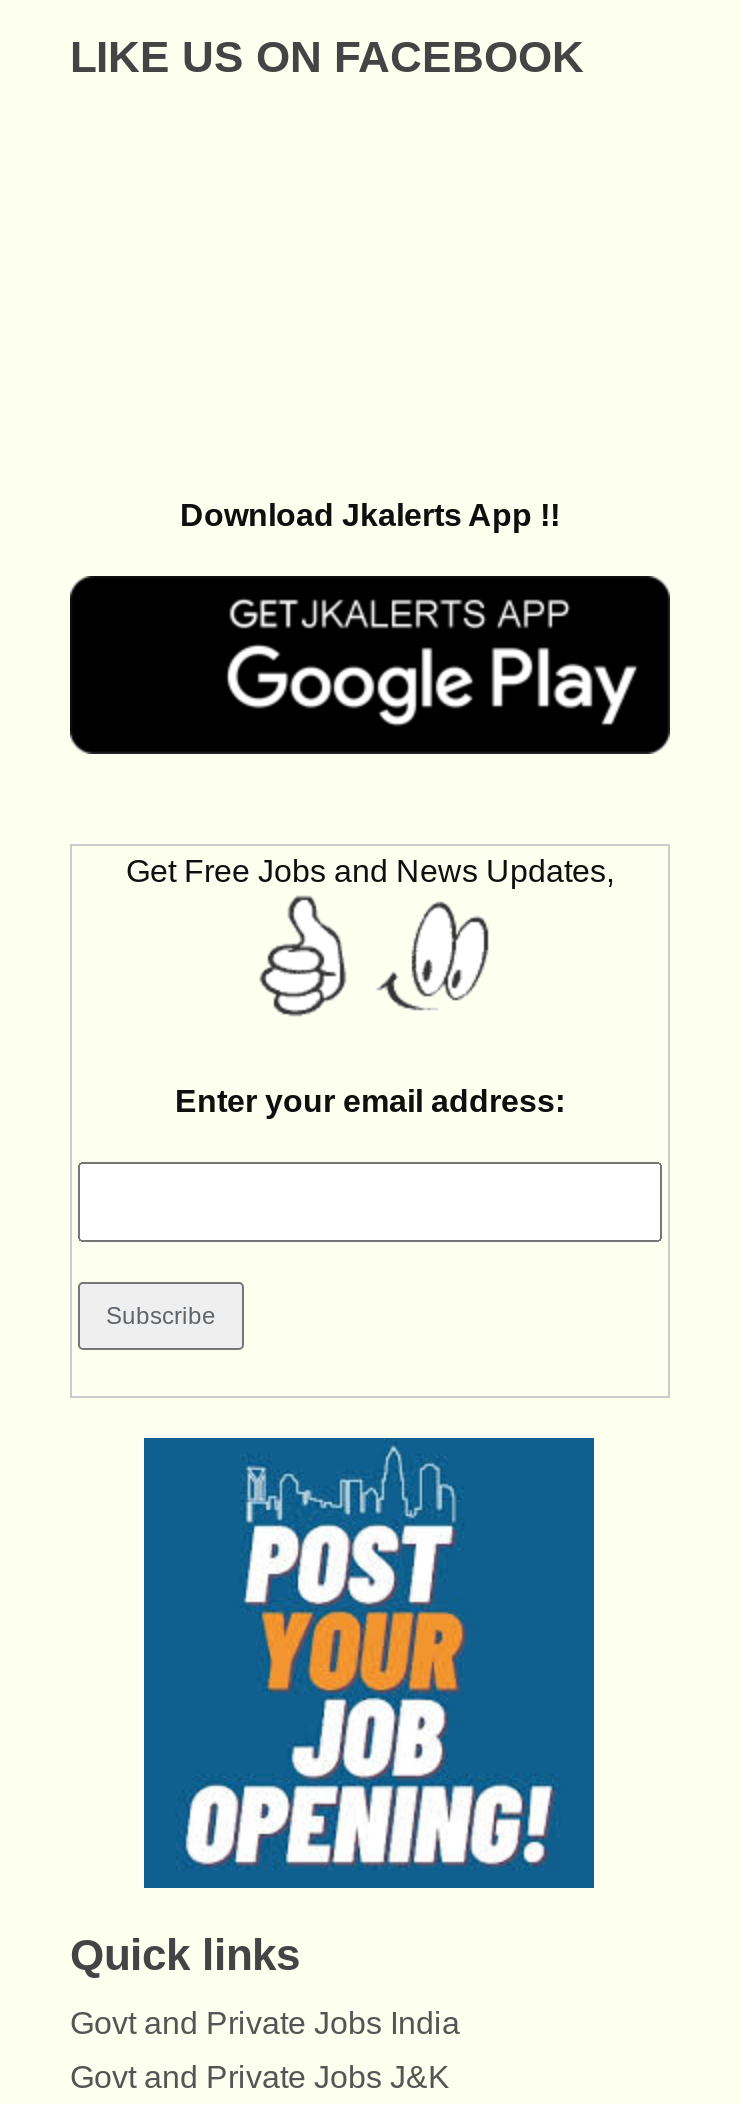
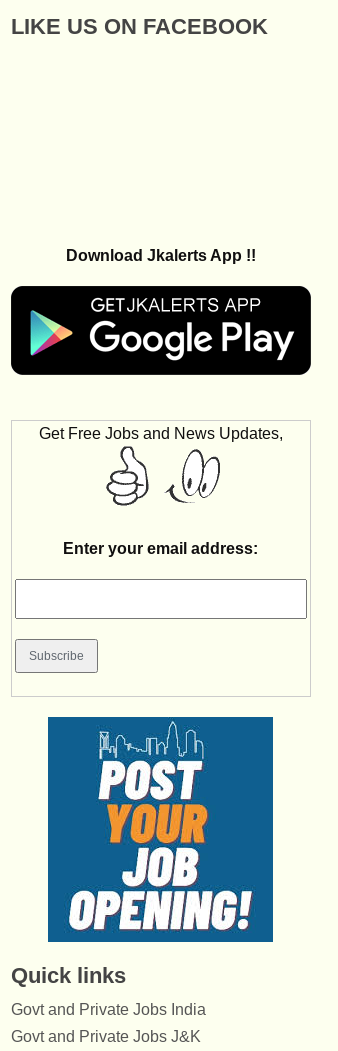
none -> [29,310,73,356] [image]

